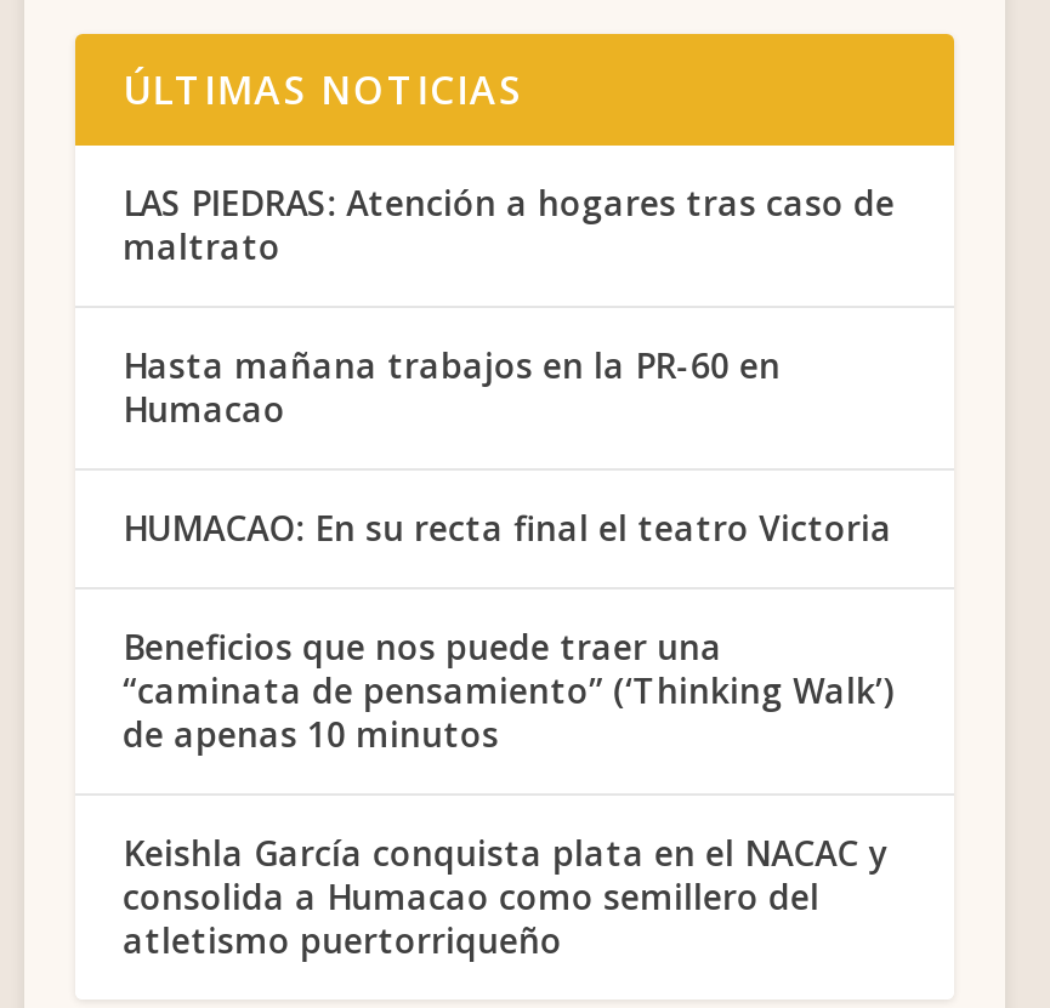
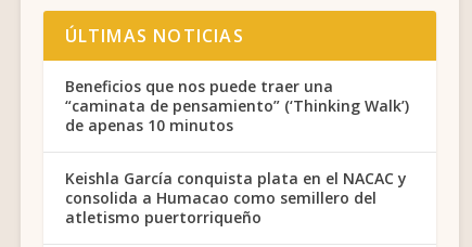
[123,179,895,550] LAS PIEDRAS: Atención a hogares tras caso de | maltrato | Hasta mañana trabajos en la PR-60 en | Humacao | HUMACAO: En su recta final el teatro Victoria -> none

